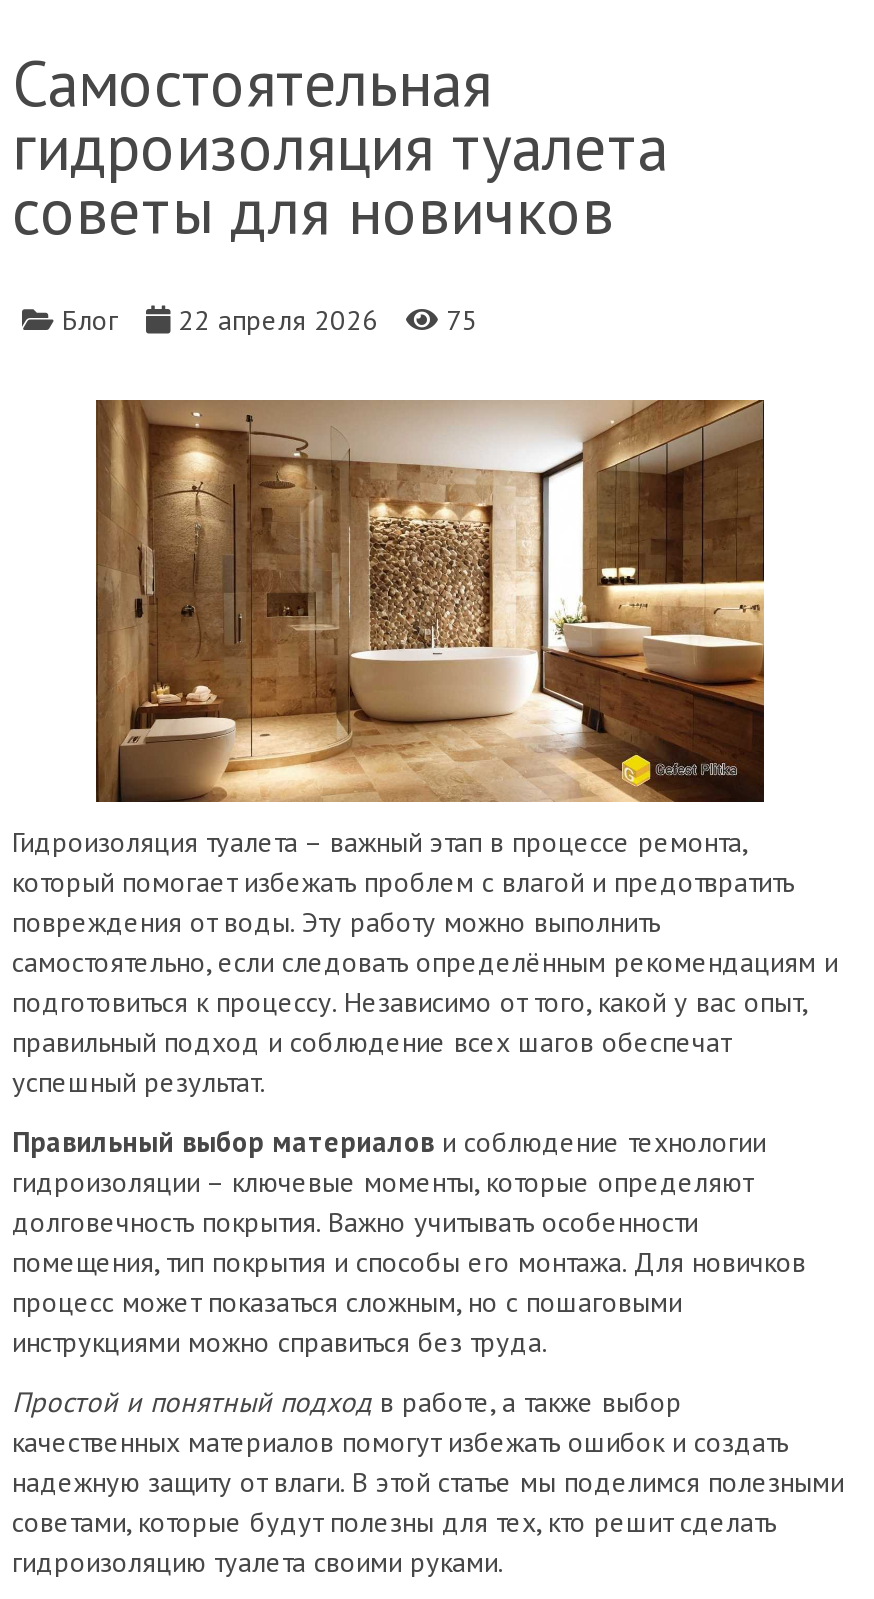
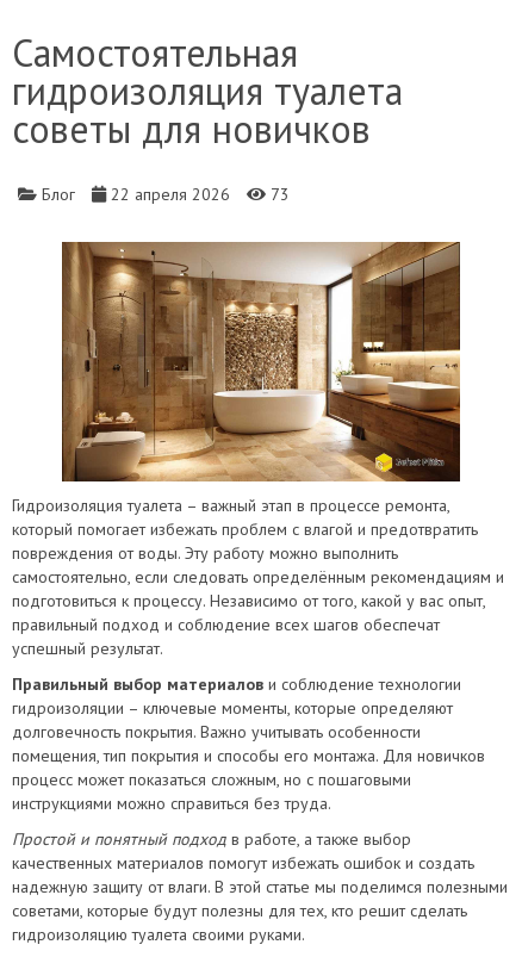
[62,302,478,338] Блог 22 апреля 2026 75 -> [42,184,290,205] Блог 22 апреля 2026 73

